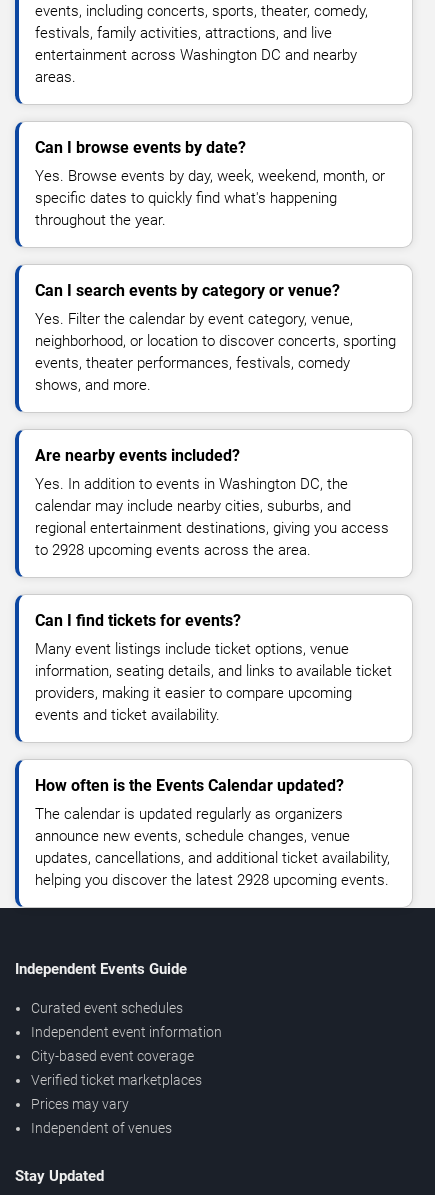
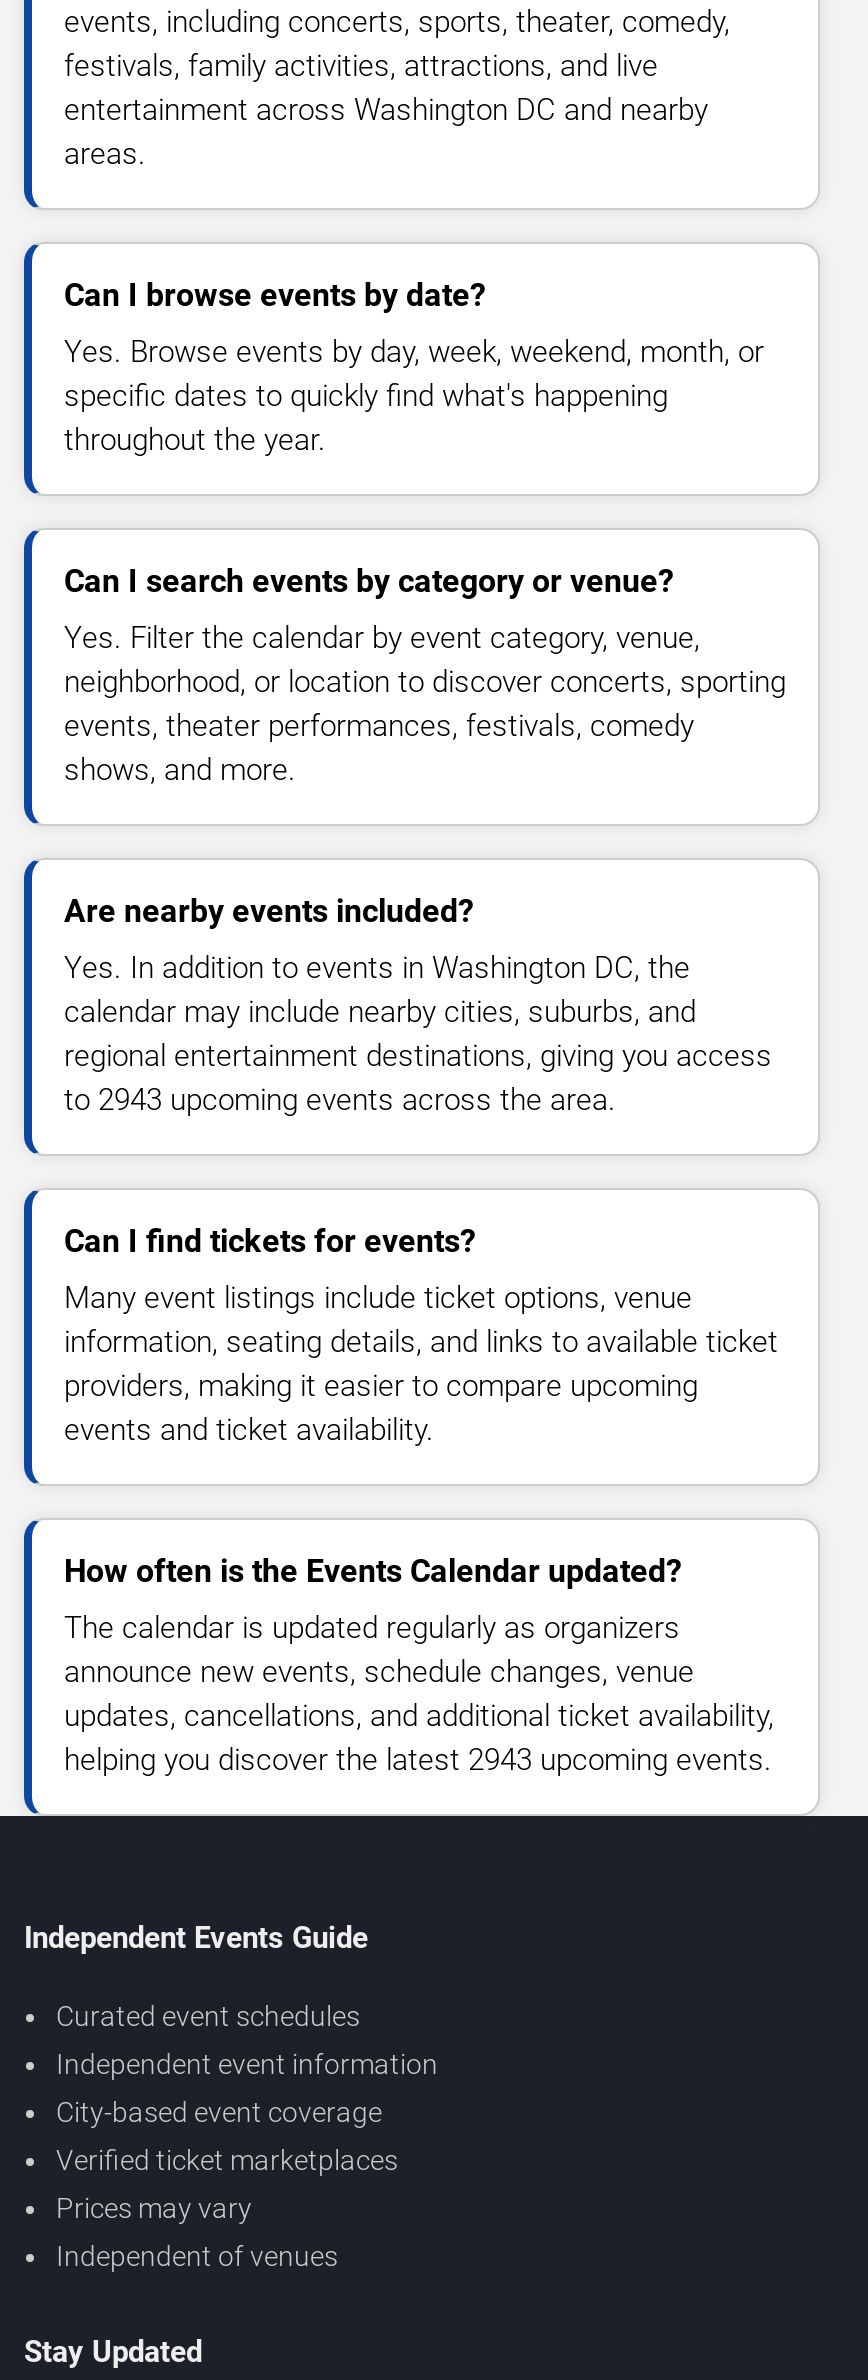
[35,541,311,559] to 2928 upcoming events across the area. -> [64,1082,616,1118] to 2943 upcoming events across the area.
[35,871,389,889] helping you discover the latest 2928 upcoming events. -> [64,1742,772,1778] helping you discover the latest 2943 upcoming events.

